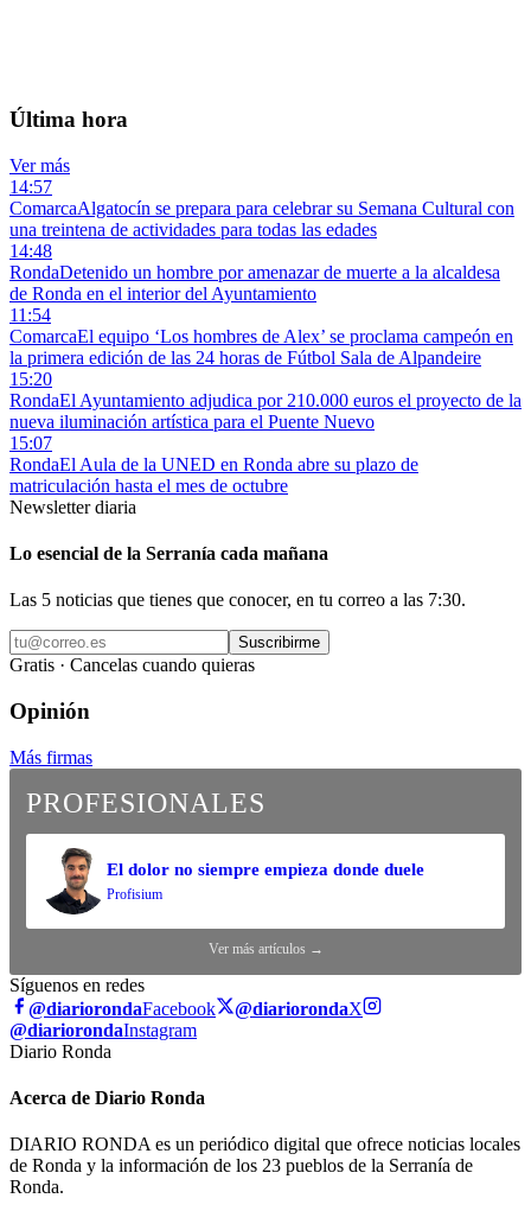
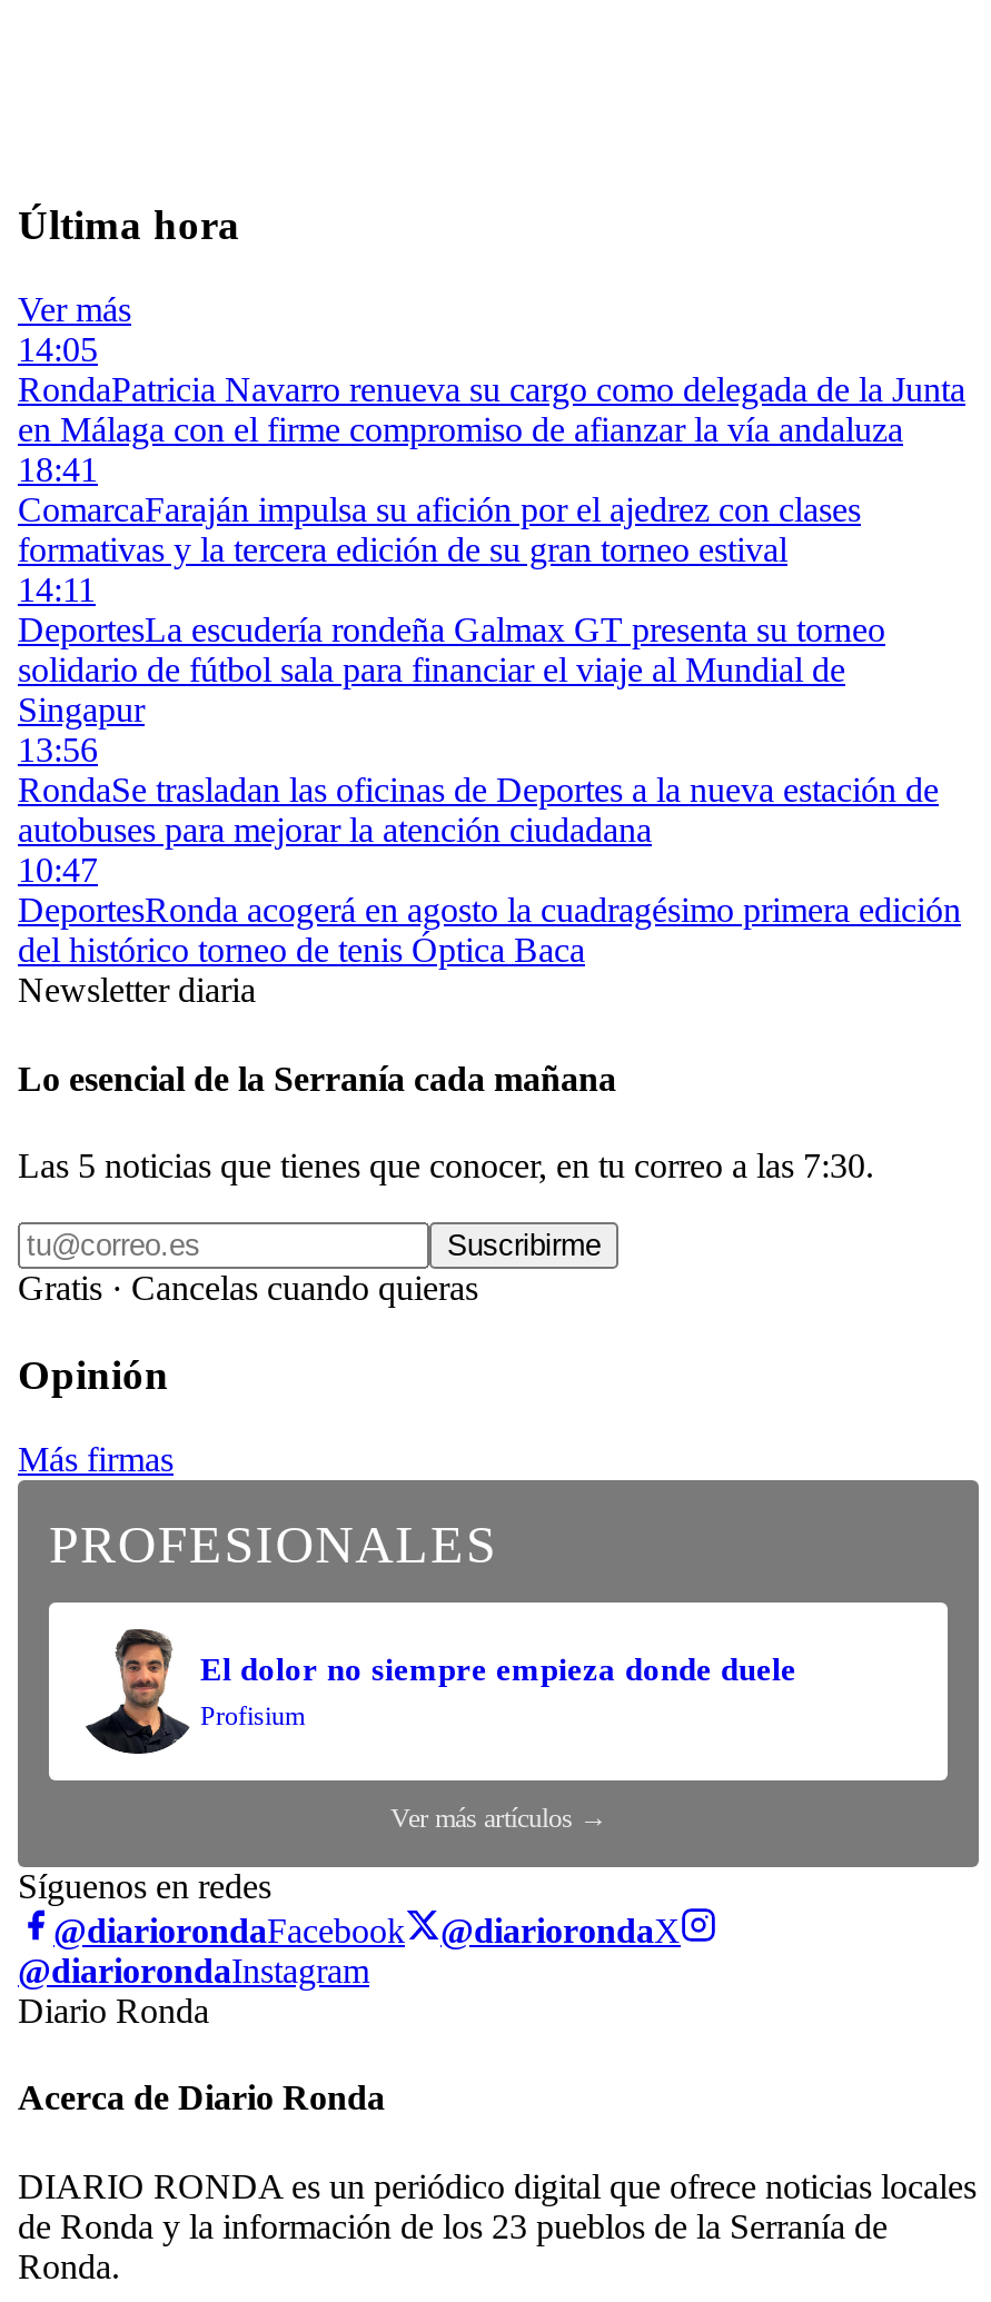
[9,176,522,496] 14:57 | ComarcaAlgatocín se prepara para celebrar su Semana Cultural con | una treintena de actividades para todas las edades | 14:48 | RondaDetenido un hombre por amenazar de muerte a la alcaldesa | de Ronda en el interior del Ayuntamiento | 11:54 | ComarcaEl equipo ‘Los hombres de Alex’ se proclama campeón en | la primera edición de las 24 horas de Fútbol Sala de Alpandeire | 15:20 | RondaEl Ayuntamiento adjudica por 210.000 euros el proyecto de la | nueva iluminación artística para el Puente Nuevo | 15:07 | RondaEl Aula de la UNED en Ronda abre su plazo de | matriculación hasta el mes de octubre -> [18,331,965,969] 14:05 | RondaPatricia Navarro renueva su cargo como delegada de la Junta | en Málaga con el firme compromiso de afianzar la vía andaluza | 18:41 | ComarcaFaraján impulsa su afición por el ajedrez con clases | formativas y la tercera edición de su gran torneo estival | 14:11 | DeportesLa escudería rondeña Galmax GT presenta su torneo | solidario de fútbol sala para financiar el viaje al Mundial de | Singapur | 13:56 | RondaSe trasladan las oficinas de Deportes a la nueva estación de | autobuses para mejorar la atención ciudadana | 10:47 | DeportesRonda acogerá en agosto la cuadragésimo primera edición | del histórico torneo de tenis Óptica Baca

